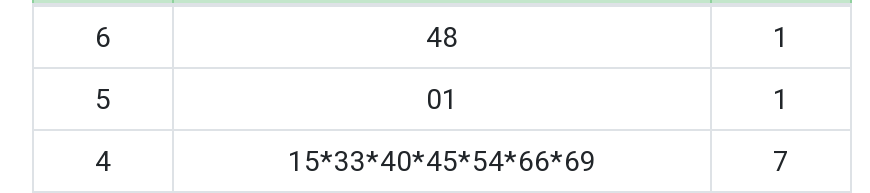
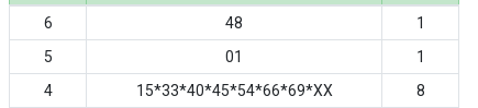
[288,145,789,177] 15*33*40*45*54*66*69 | 7 -> [136,82,425,99] 15*33*40*45*54*66*69*XX | 8

